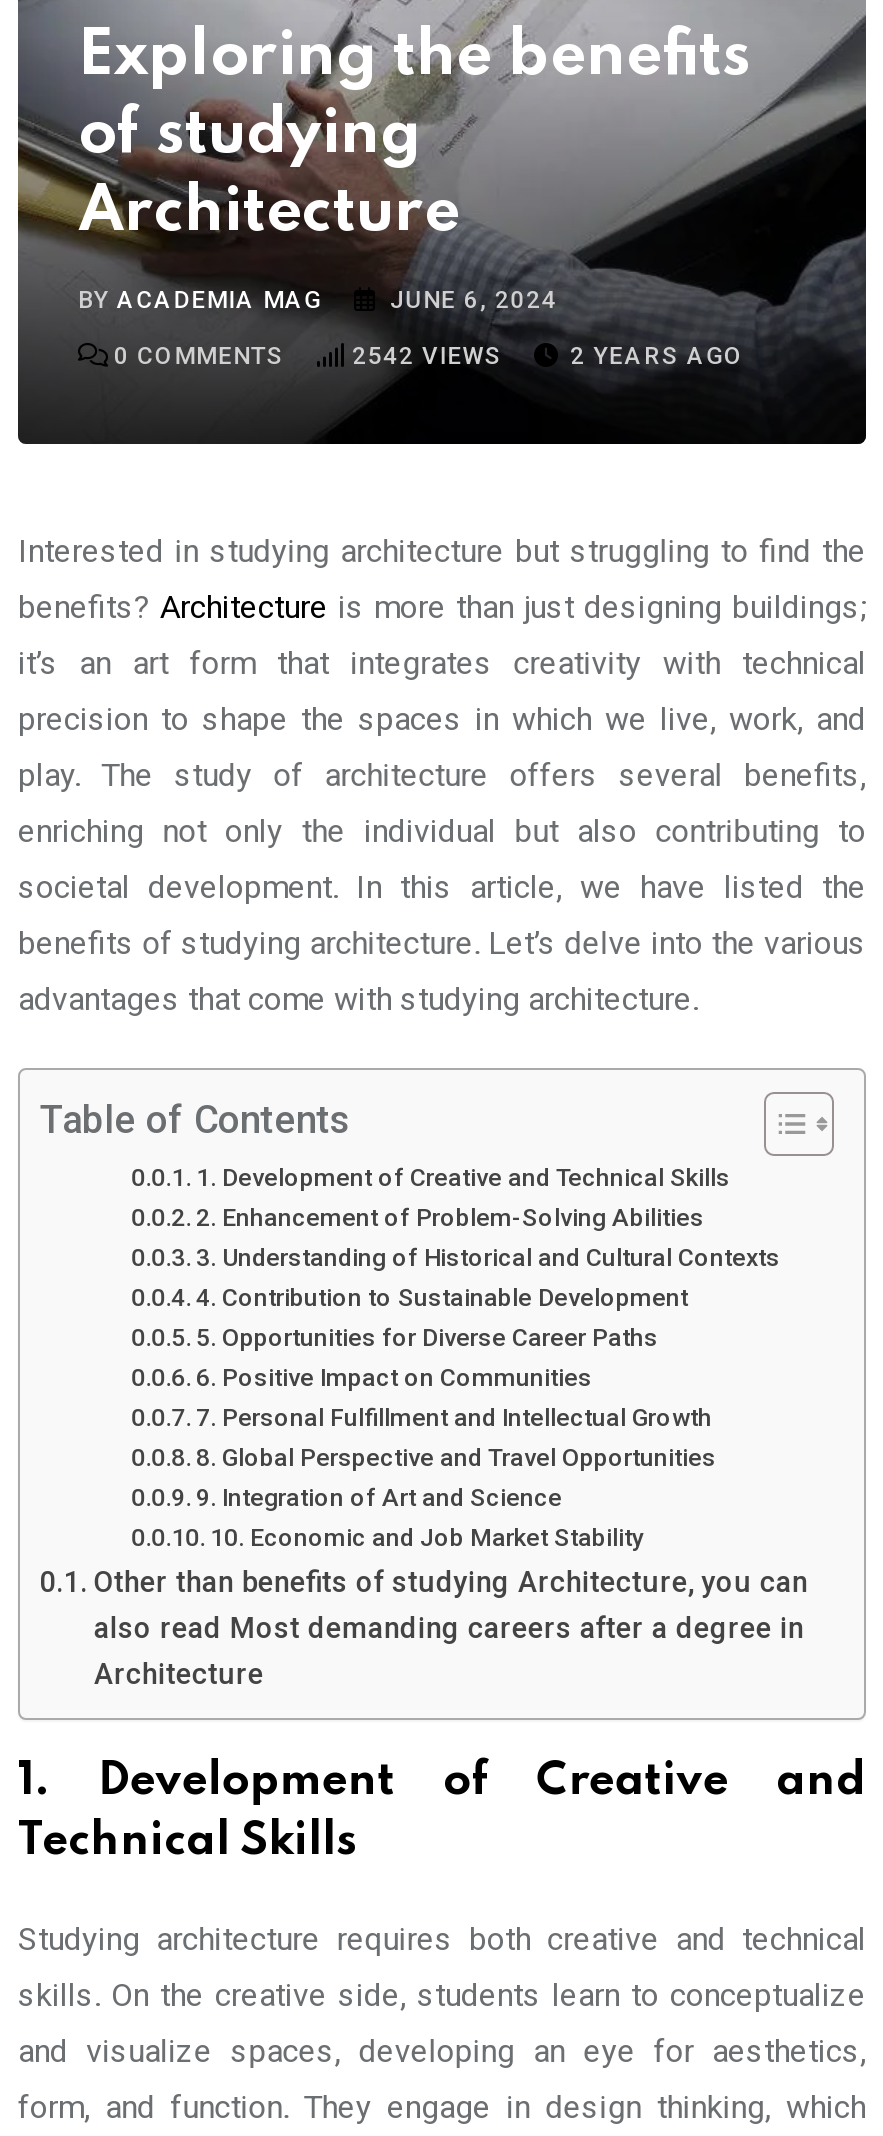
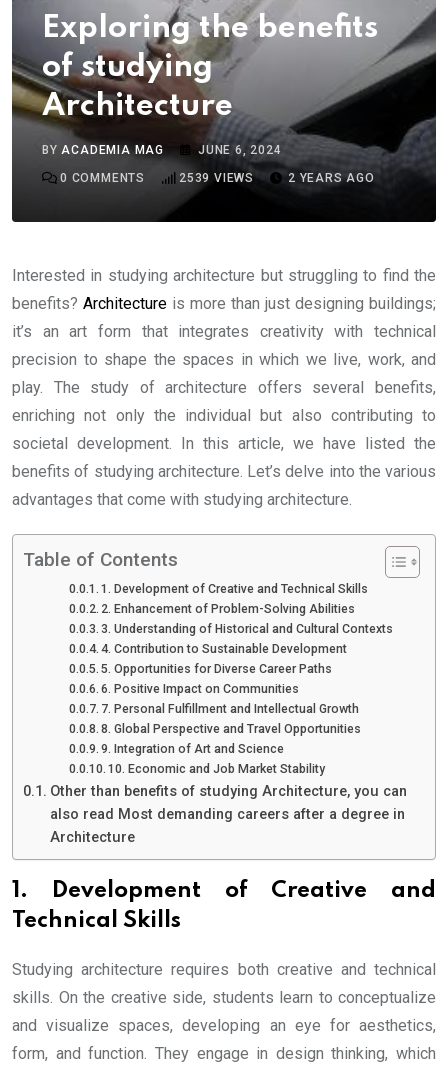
[352,343,502,371] 2542 VIEWS -> [179,171,254,185] 2539 VIEWS

